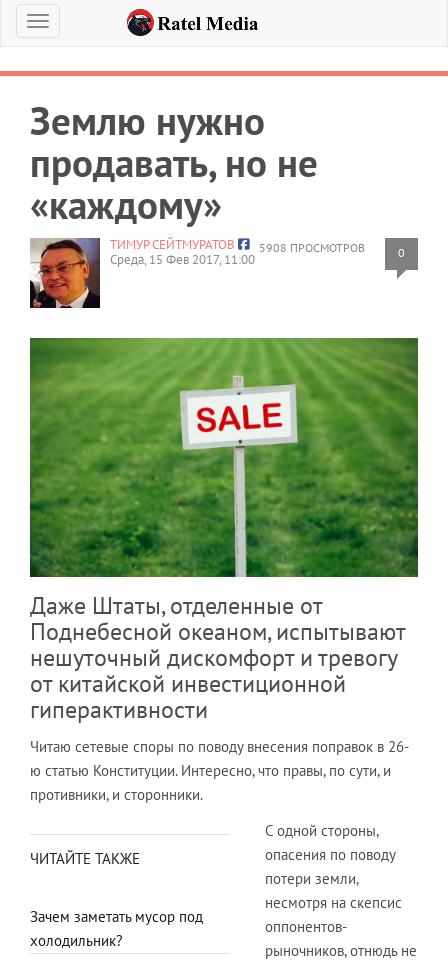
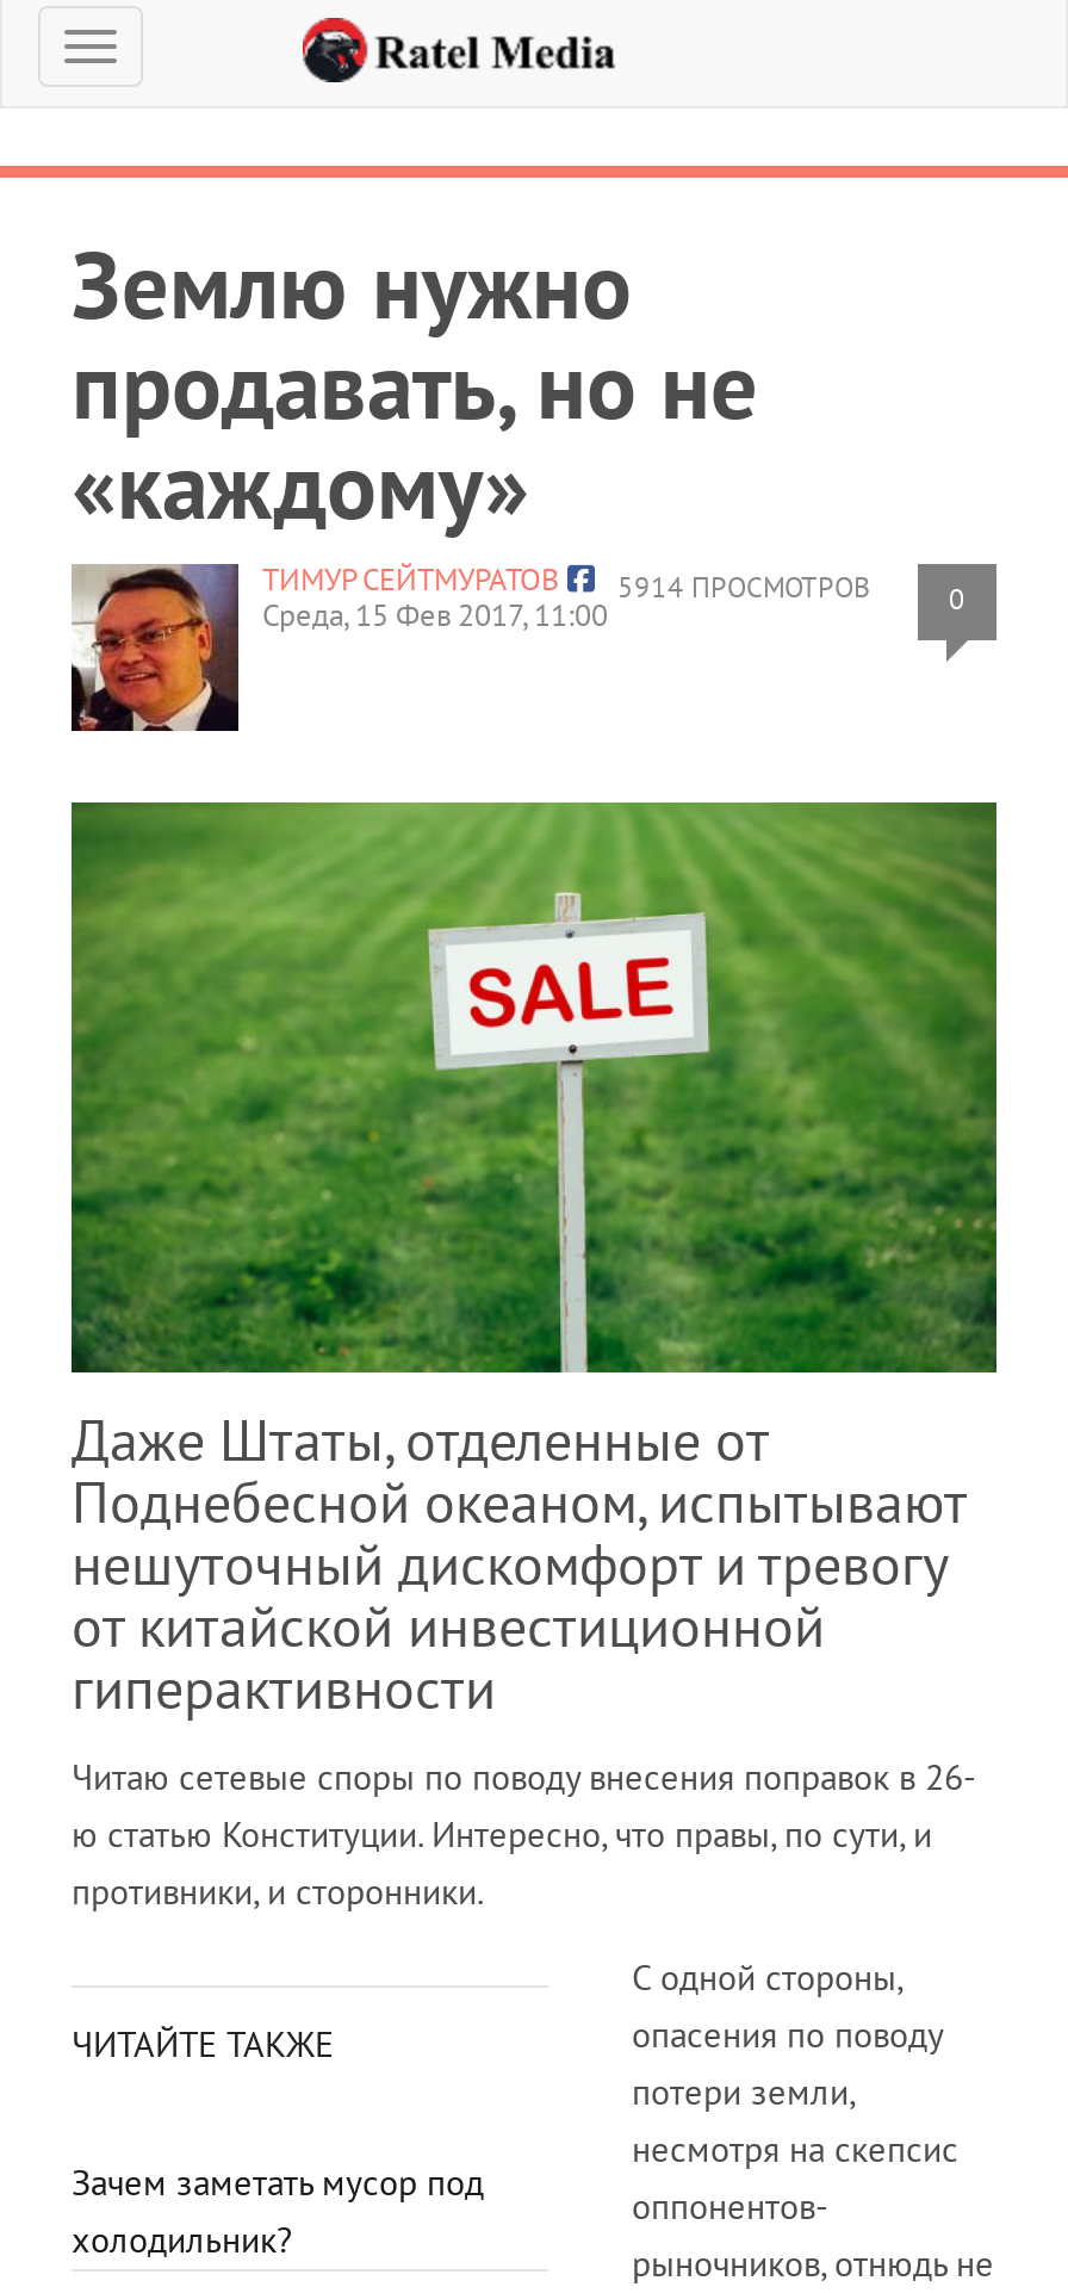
[110,236,365,255] ТИМУР СЕЙТМУРАТОВ 5908 ПРОСМОТРОВ -> [262,559,870,605] ТИМУР СЕЙТМУРАТОВ 5914 ПРОСМОТРОВ

